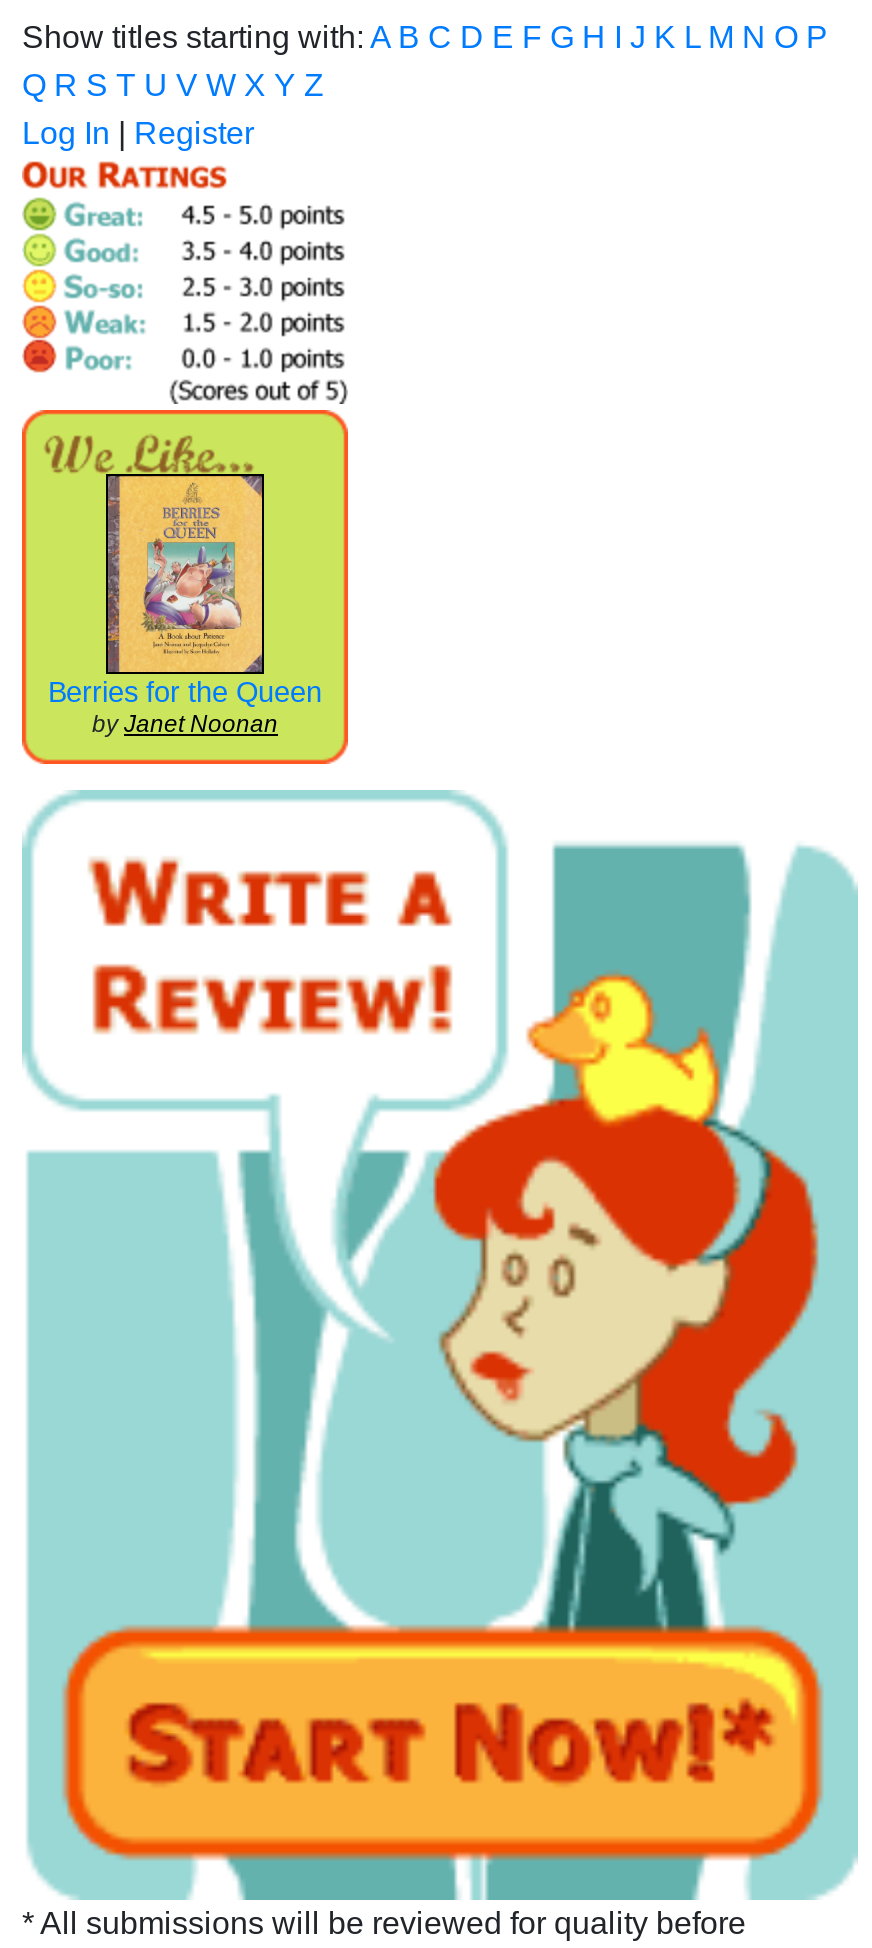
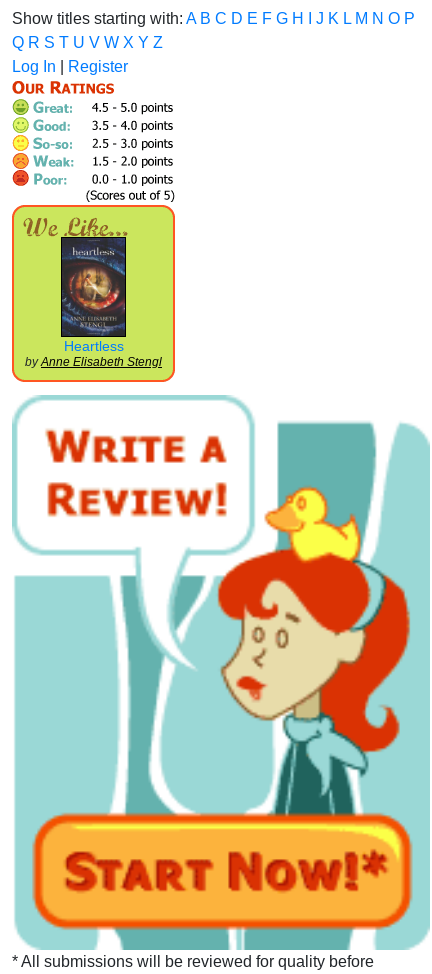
[48,472,322,738] [image] | Berries for the Queen | by Janet Noonan -> [25,237,162,369] [image] | Heartless | by Anne Elisabeth Stengl

